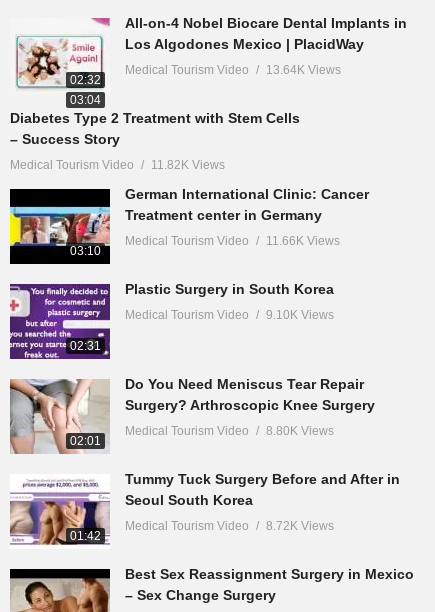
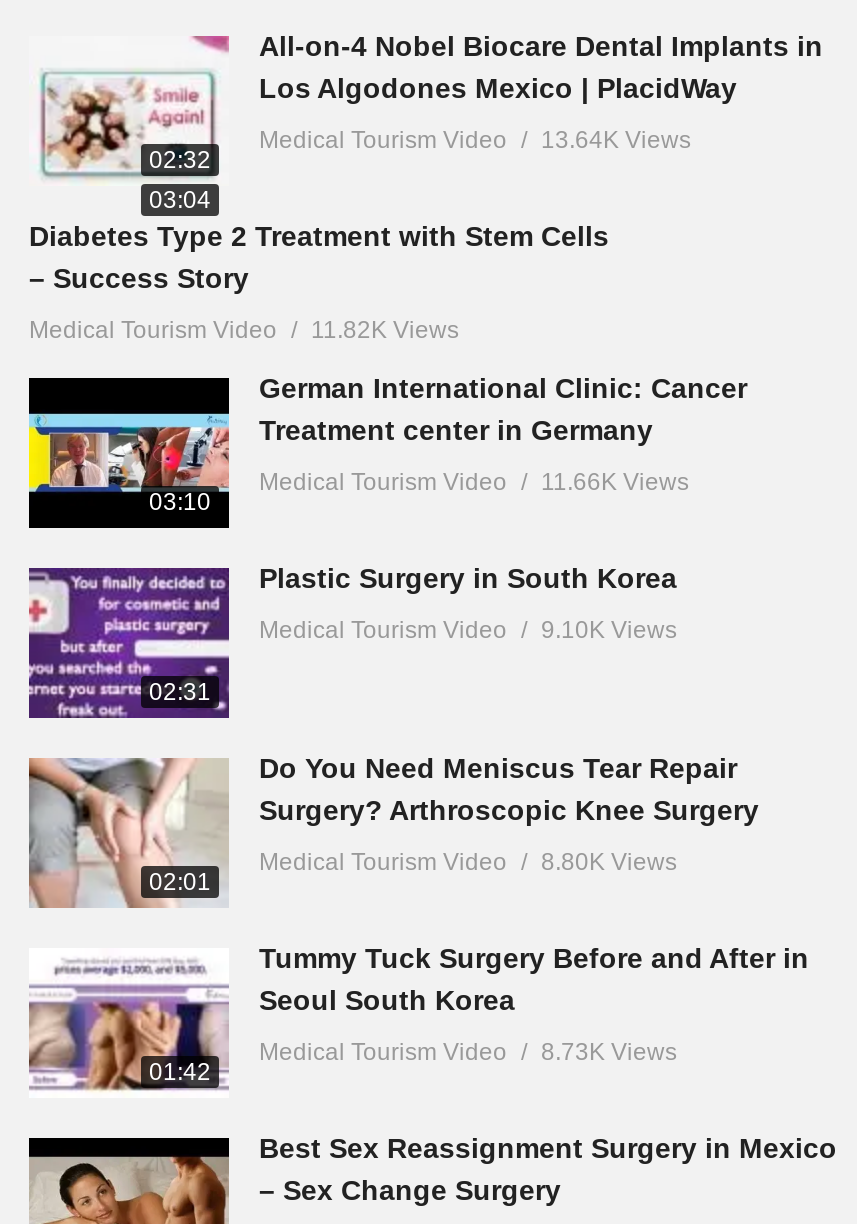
[125,519,334,533] Medical Tourism Video 8.72K Views -> [259,1039,677,1067] Medical Tourism Video 8.73K Views

